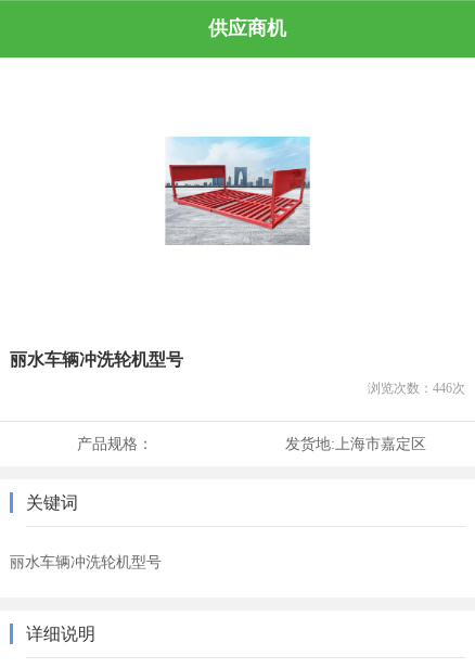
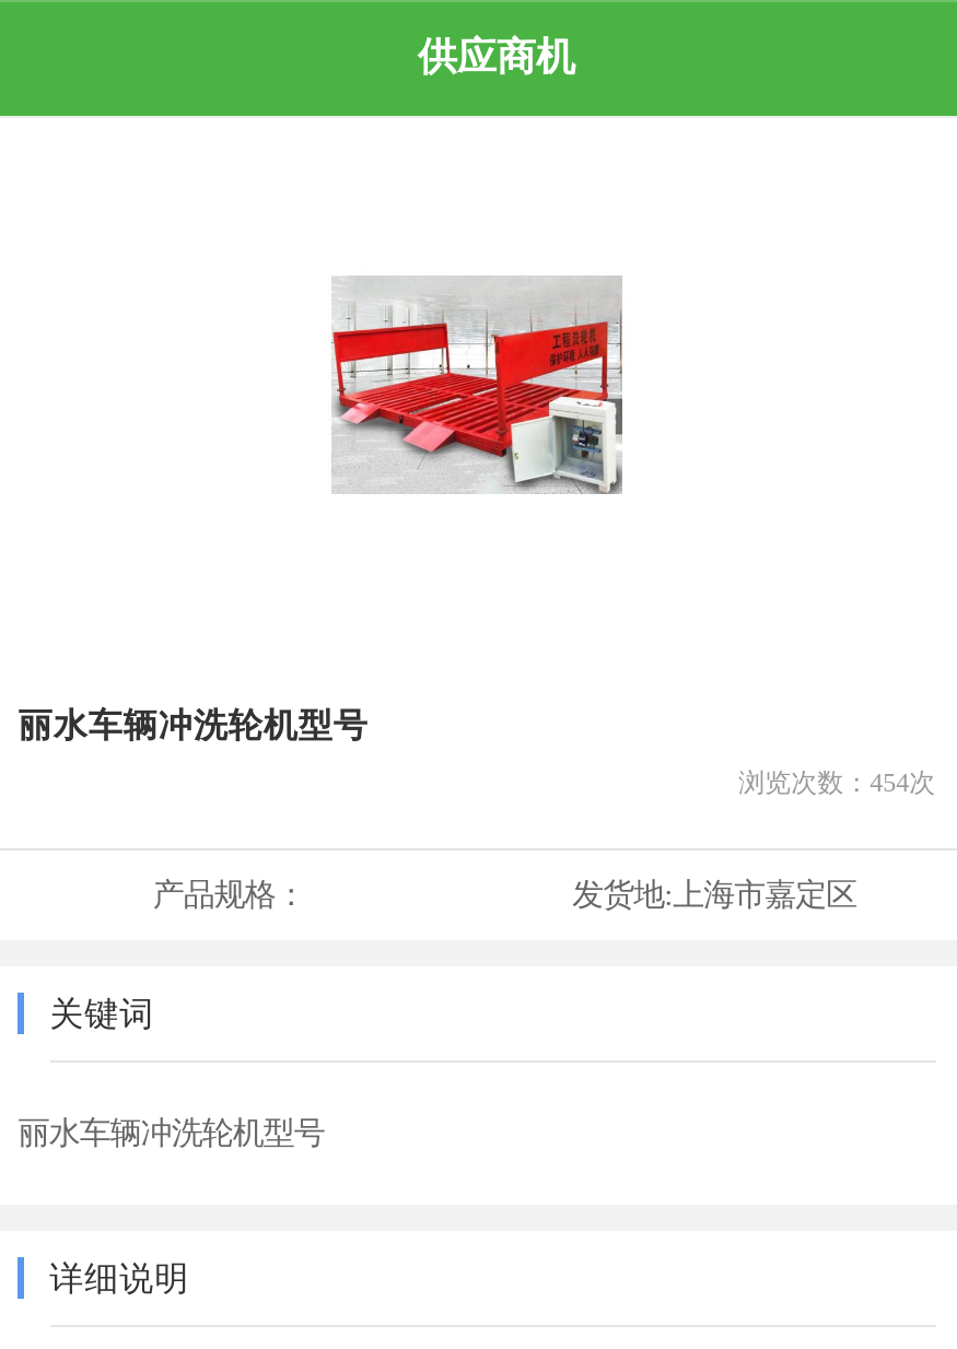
[165,136,310,245] [image] -> [330,275,623,492] [image]
[367,380,465,395] 浏览次数：446次 -> [739,767,936,797] 浏览次数：454次

